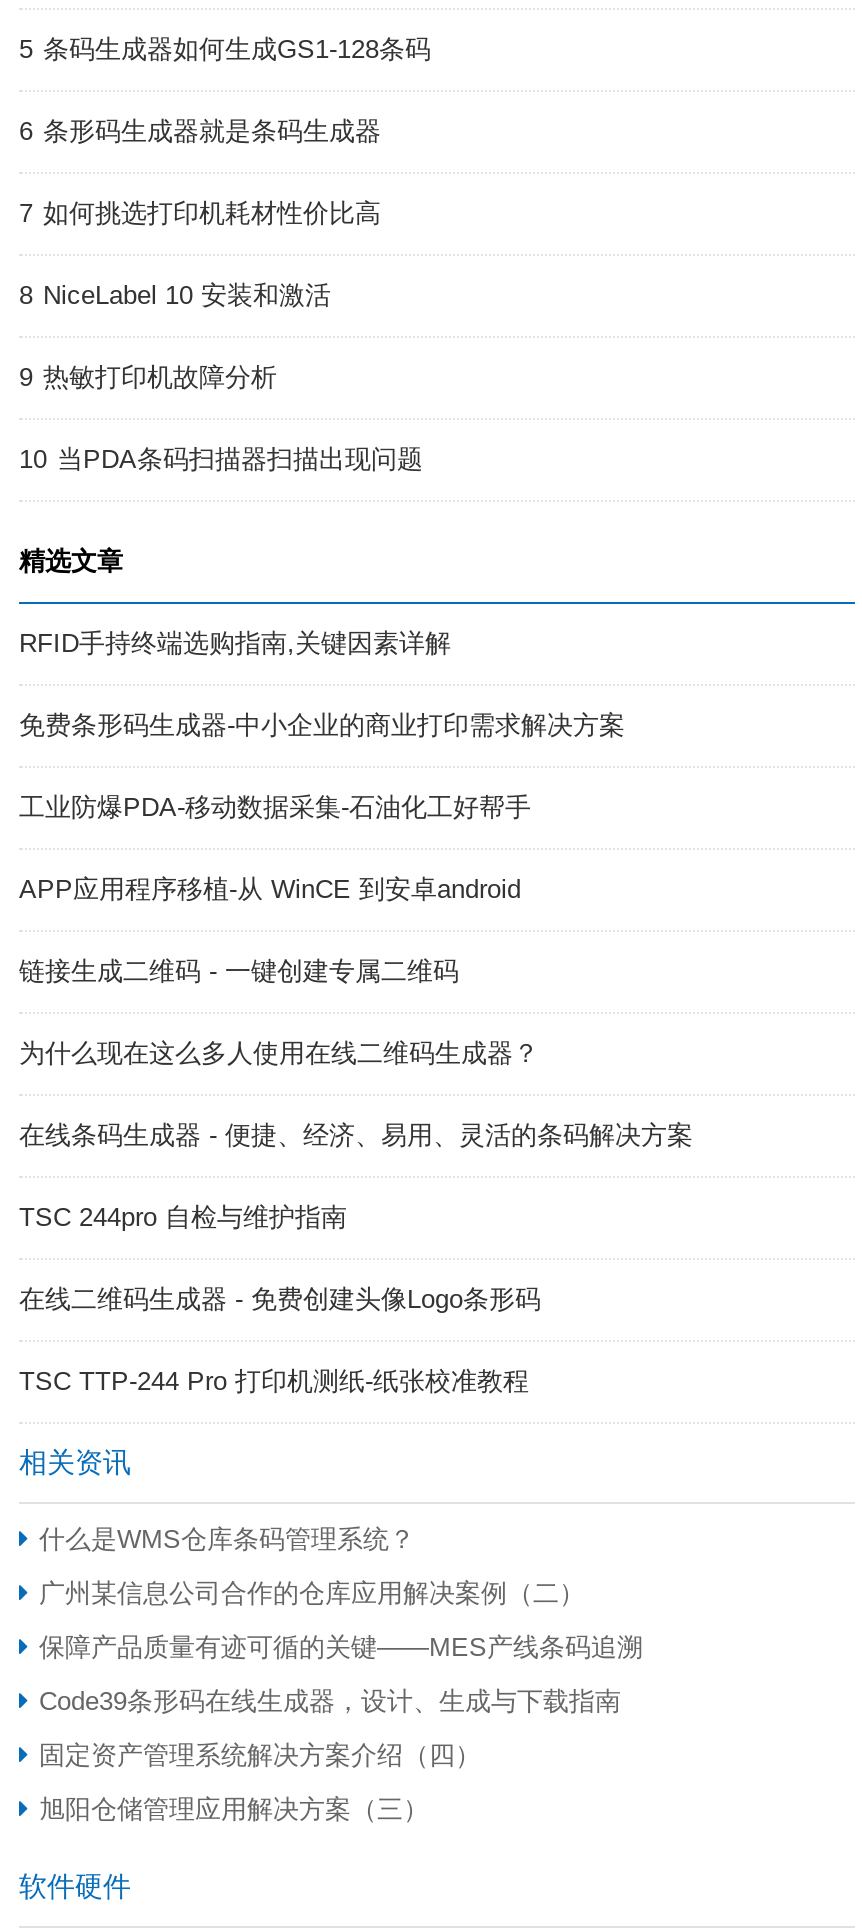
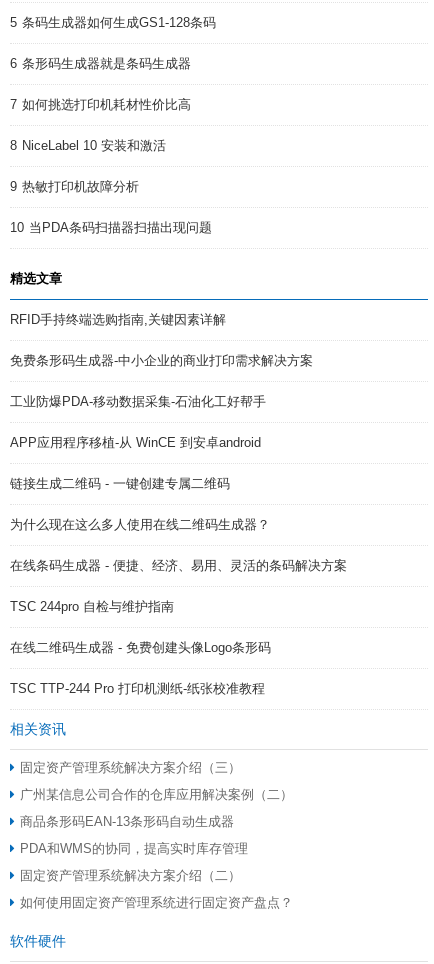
[39,1523,415,1553] 什么是WMS仓库条码管理系统？ -> [20,760,241,775] 固定资产管理系统解决方案介绍（三）
[39,1631,643,1661] 保障产品质量有迹可循的关键——MES产线条码追溯 -> [20,814,234,829] 商品条形码EAN-13条形码自动生成器
[39,1685,621,1715] Code39条形码在线生成器，设计、生成与下载指南 -> [20,841,248,856] PDA和WMS的协同，提高实时库存管理
[39,1739,481,1769] 固定资产管理系统解决方案介绍（四） -> [20,868,241,883] 固定资产管理系统解决方案介绍（二）
[39,1793,429,1823] 旭阳仓储管理应用解决方案（三） -> [20,895,293,910] 如何使用固定资产管理系统进行固定资产盘点？

